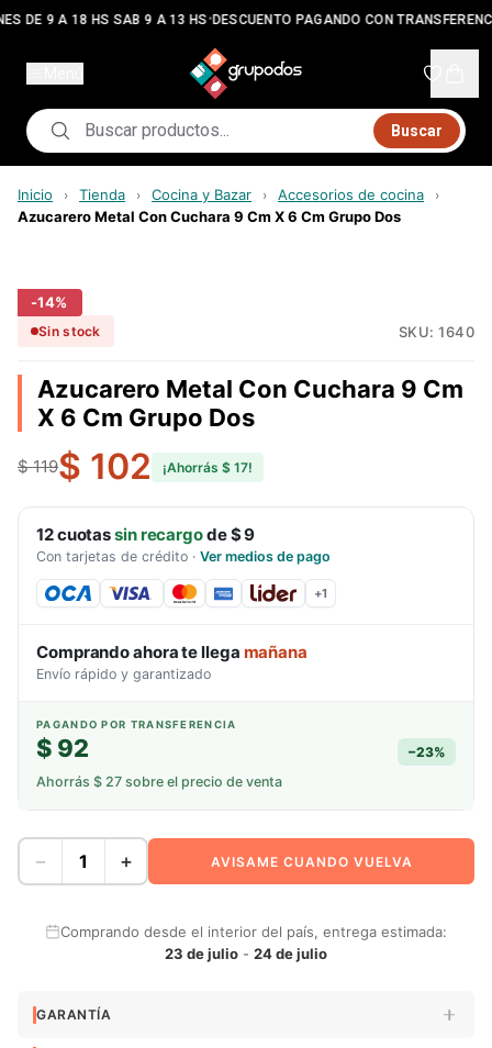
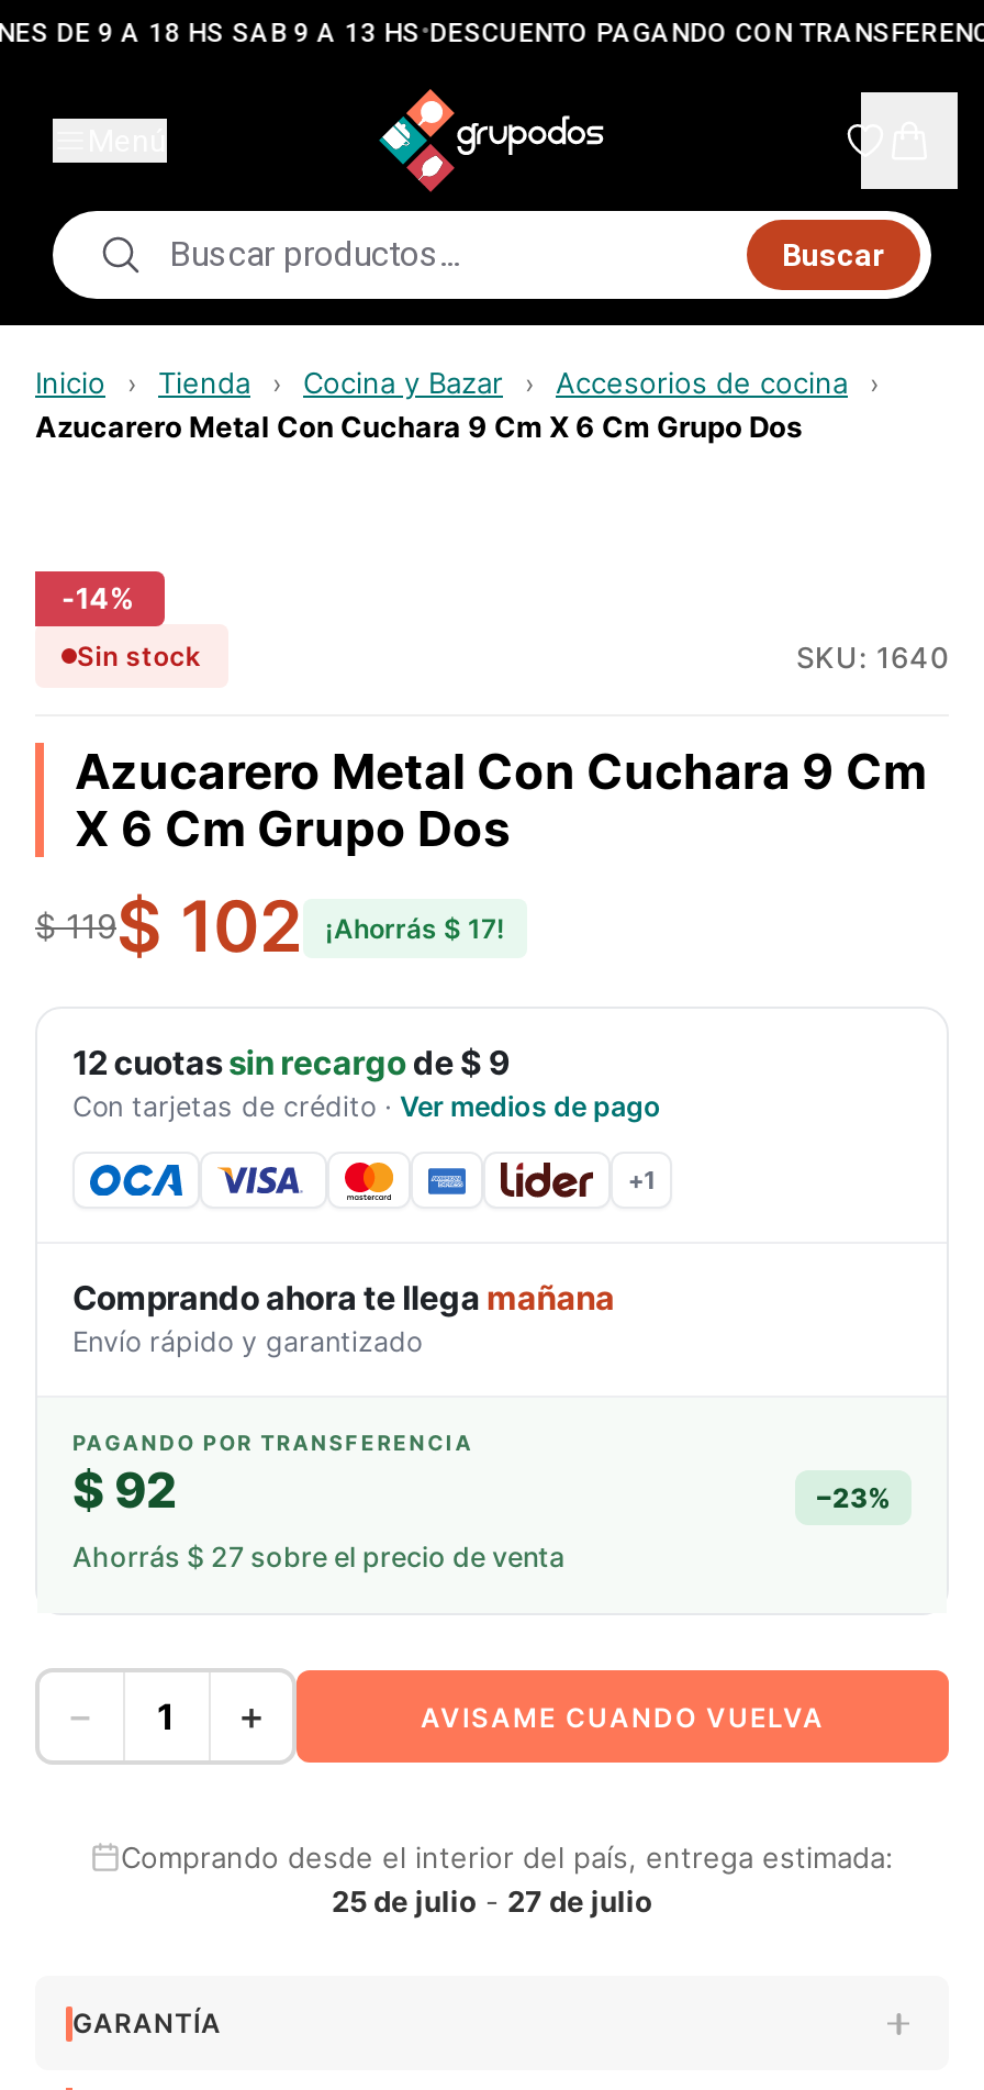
[165,945,327,962] 23 de julio - 24 de julio -> [332,1883,652,1919] 25 de julio - 27 de julio

